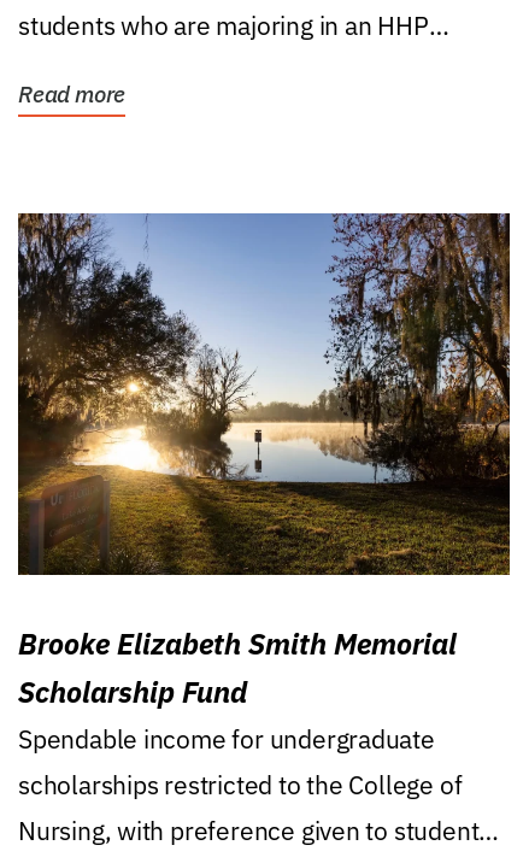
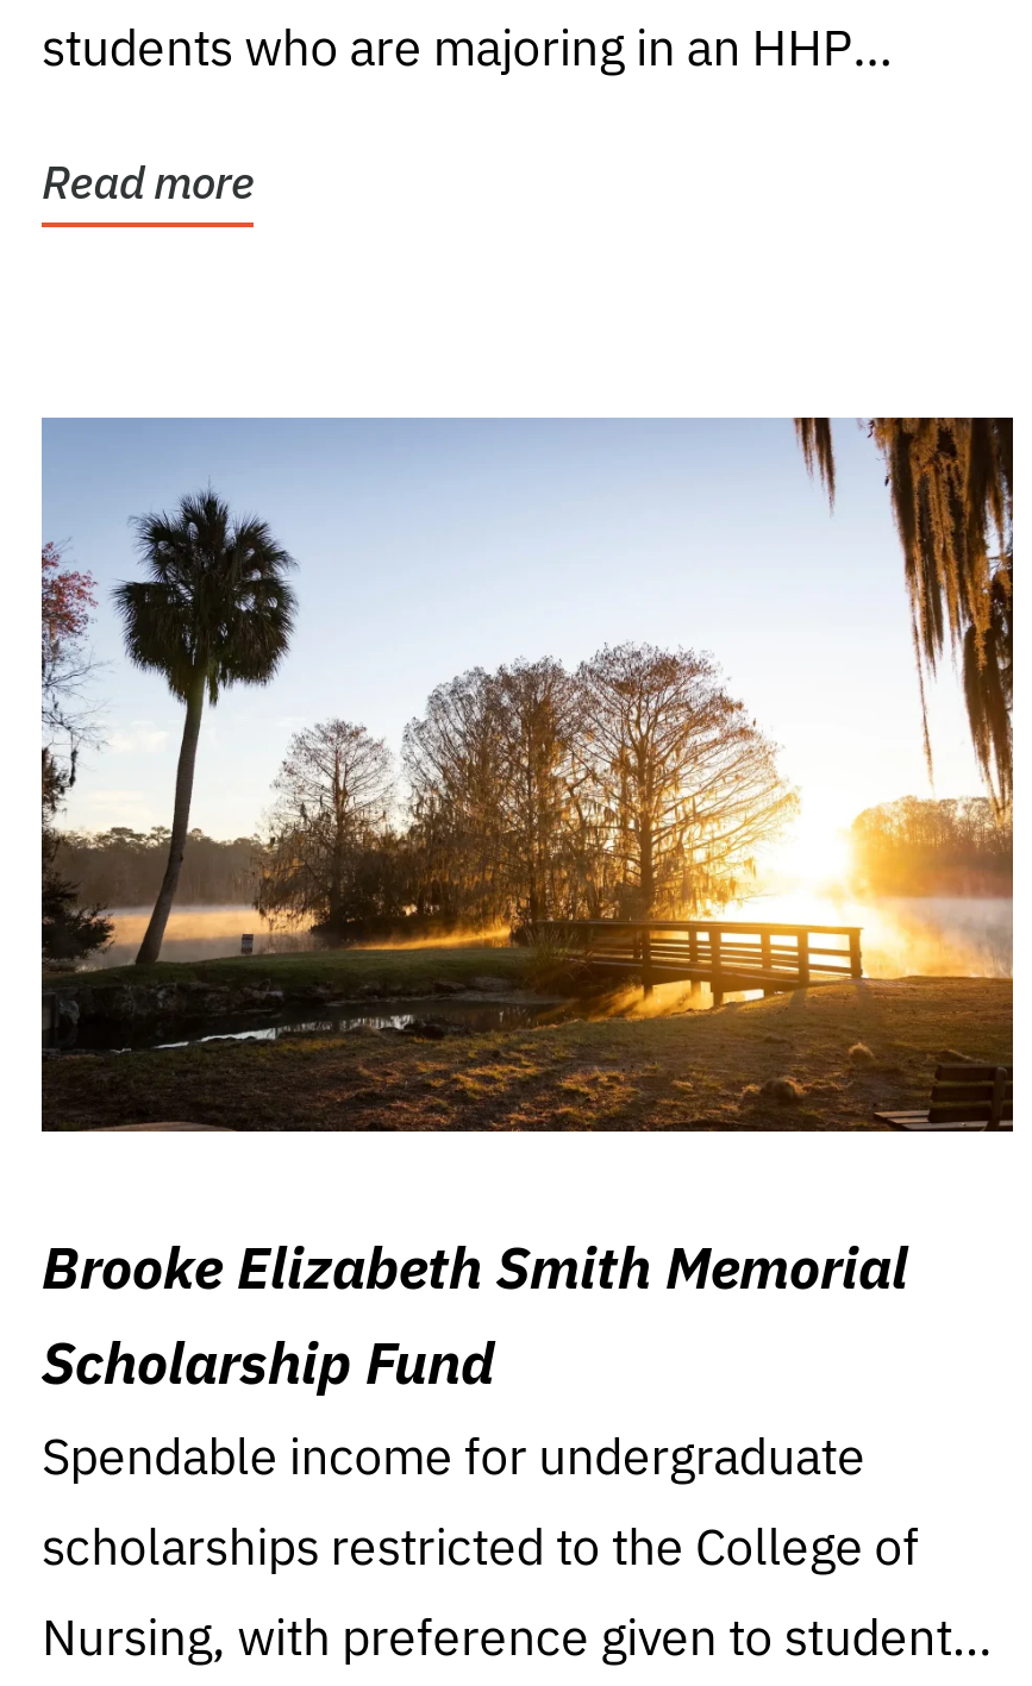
[17,212,511,575] [image] -> [39,415,1015,1132] [image]

